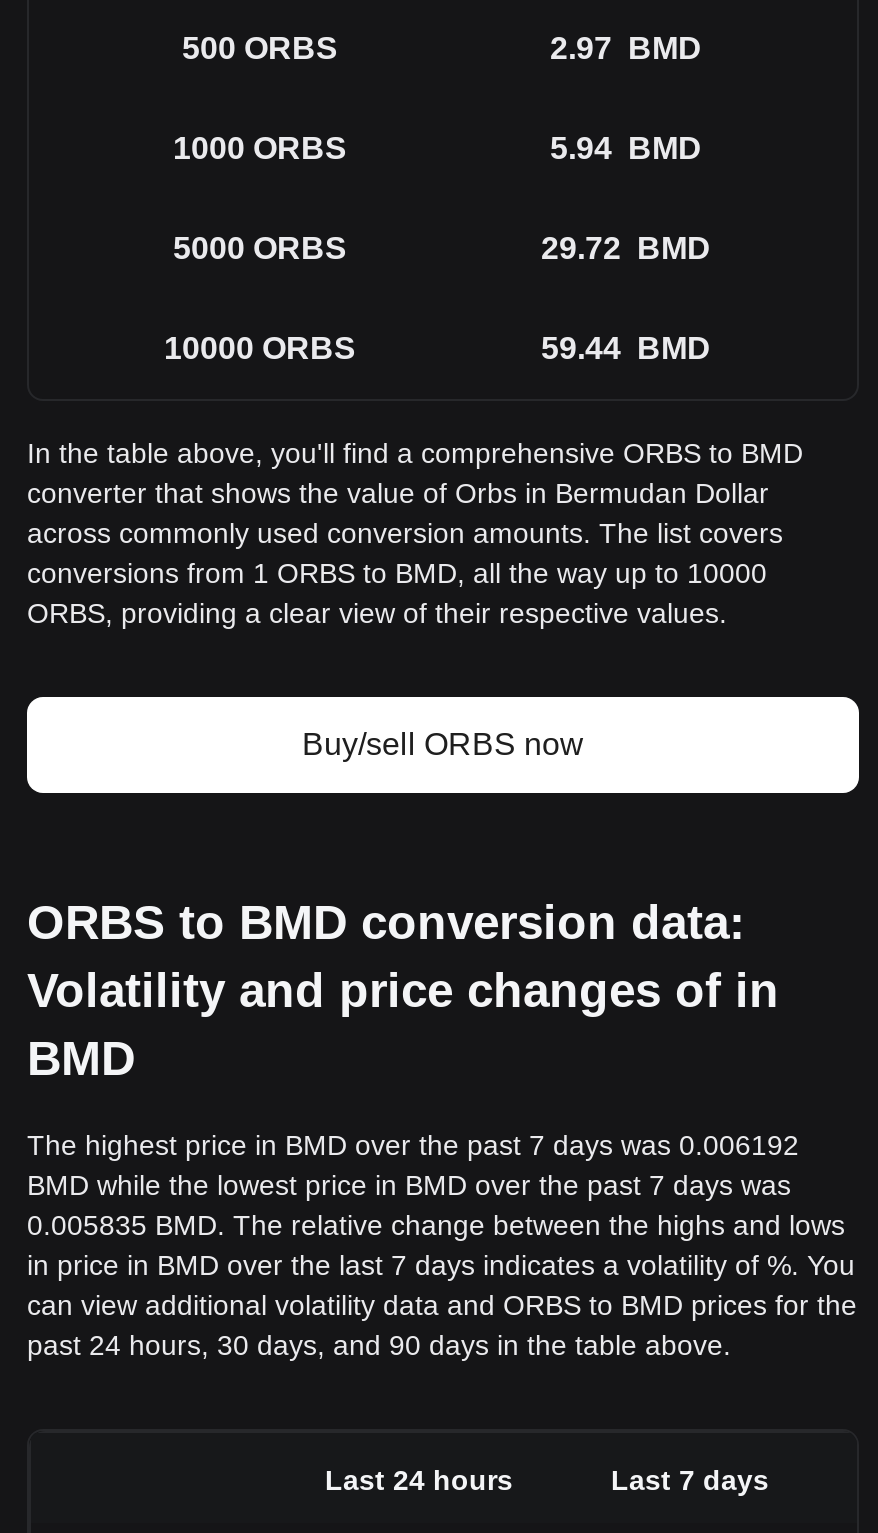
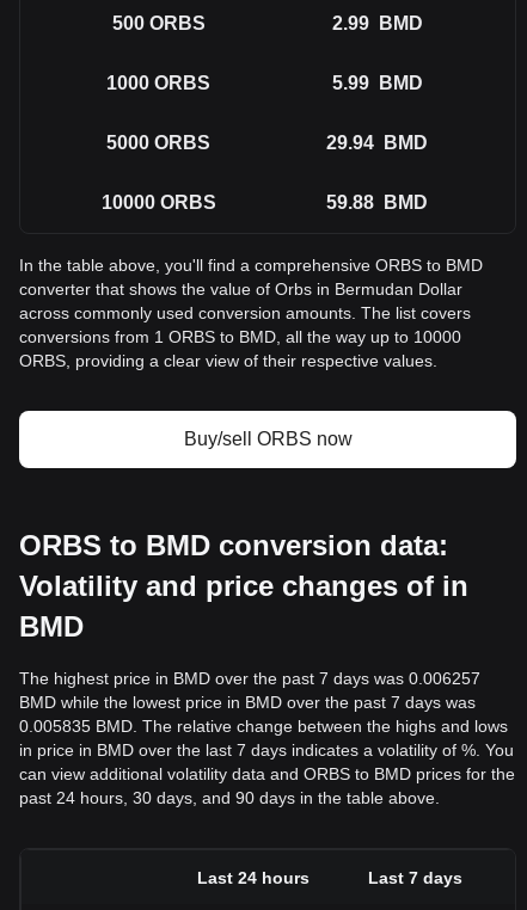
[550,31,702,65] 2.97 BMD -> [332,13,422,33] 2.99 BMD
[550,131,702,165] 5.94 BMD -> [332,73,422,93] 5.99 BMD
[541,231,711,265] 29.72 BMD -> [326,133,428,153] 29.94 BMD
[541,331,711,365] 59.44 BMD -> [326,192,428,213] 59.88 BMD
[27,1129,799,1161] The highest price in BMD over the past 7 days was 0.006192 -> [19,669,480,688] The highest price in BMD over the past 7 days was 0.006257

